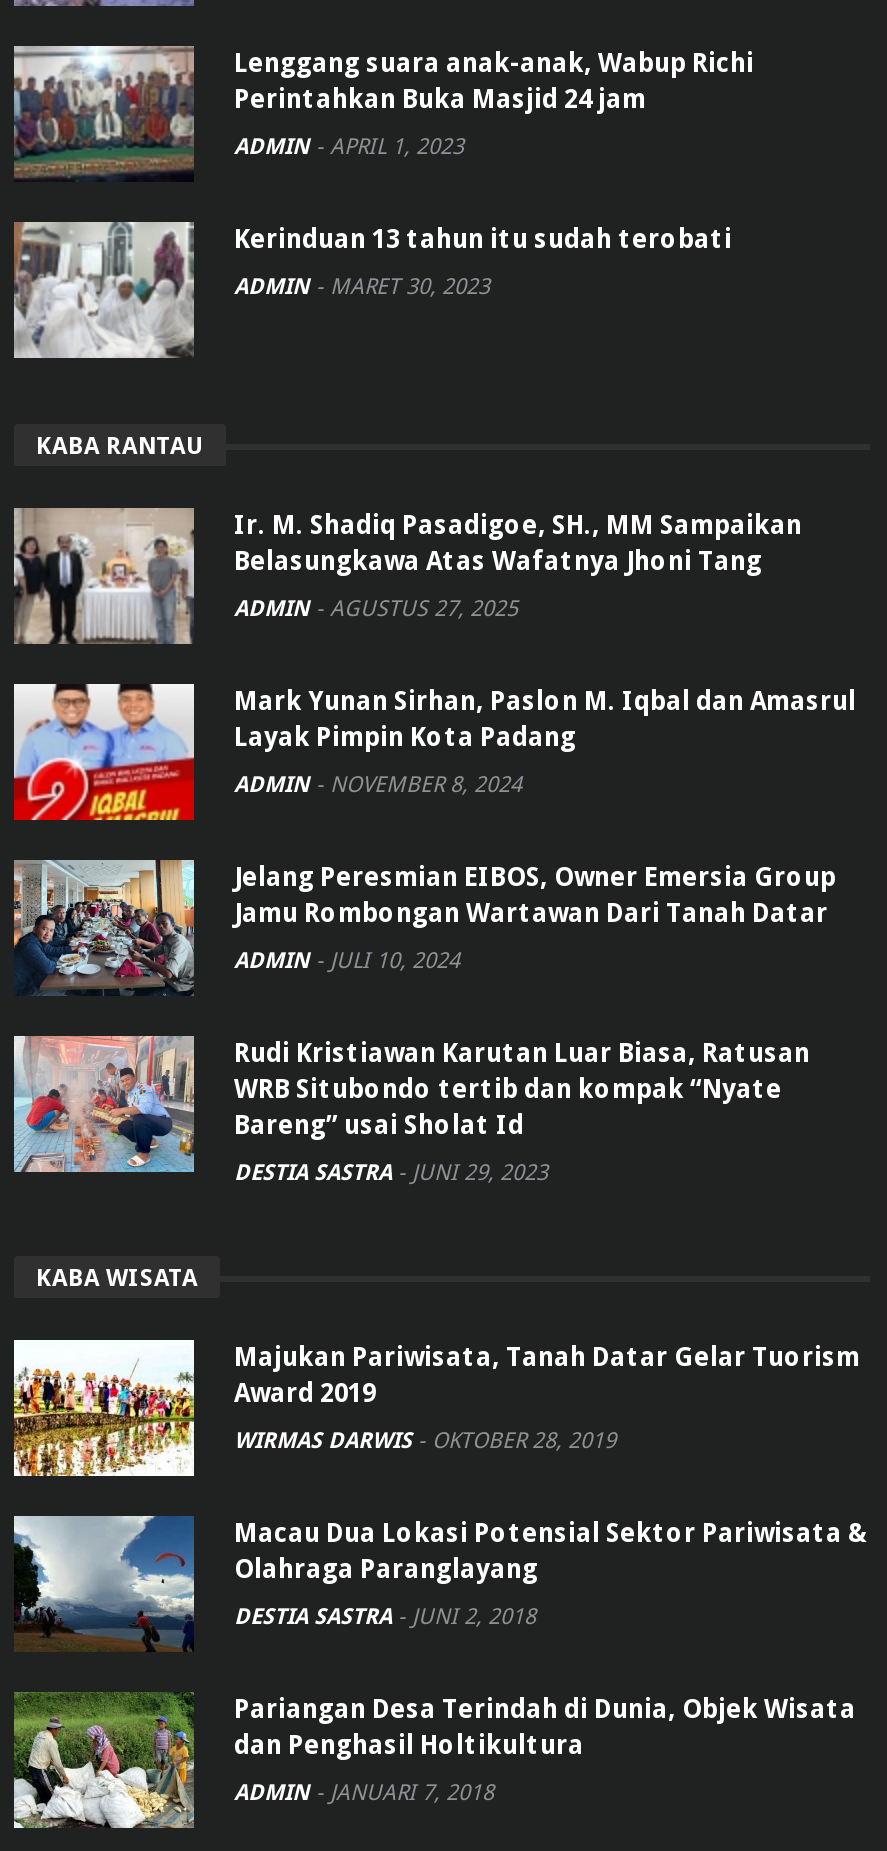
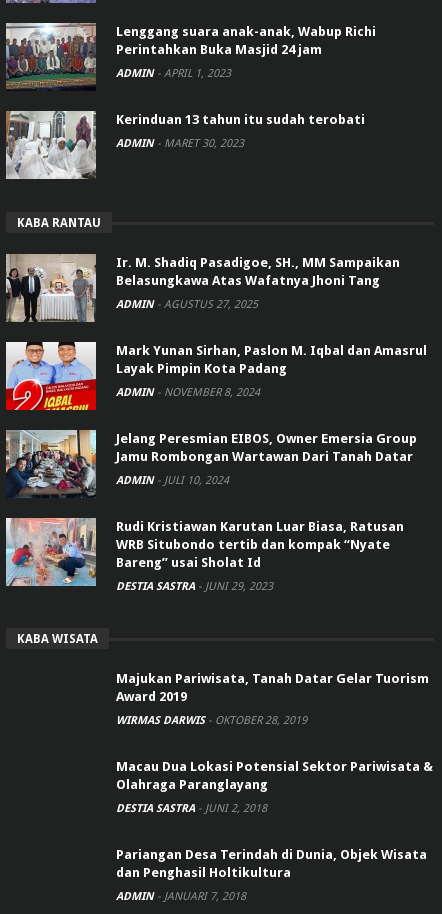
[12,1338,196,1478] [image] -> none
[12,1514,196,1652] [image] -> none
[12,1692,196,1830] [image] -> none

